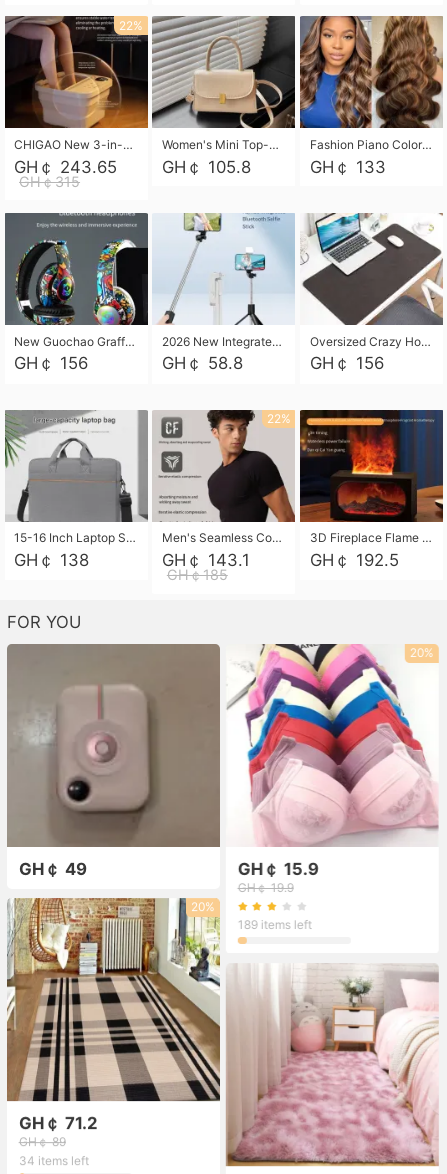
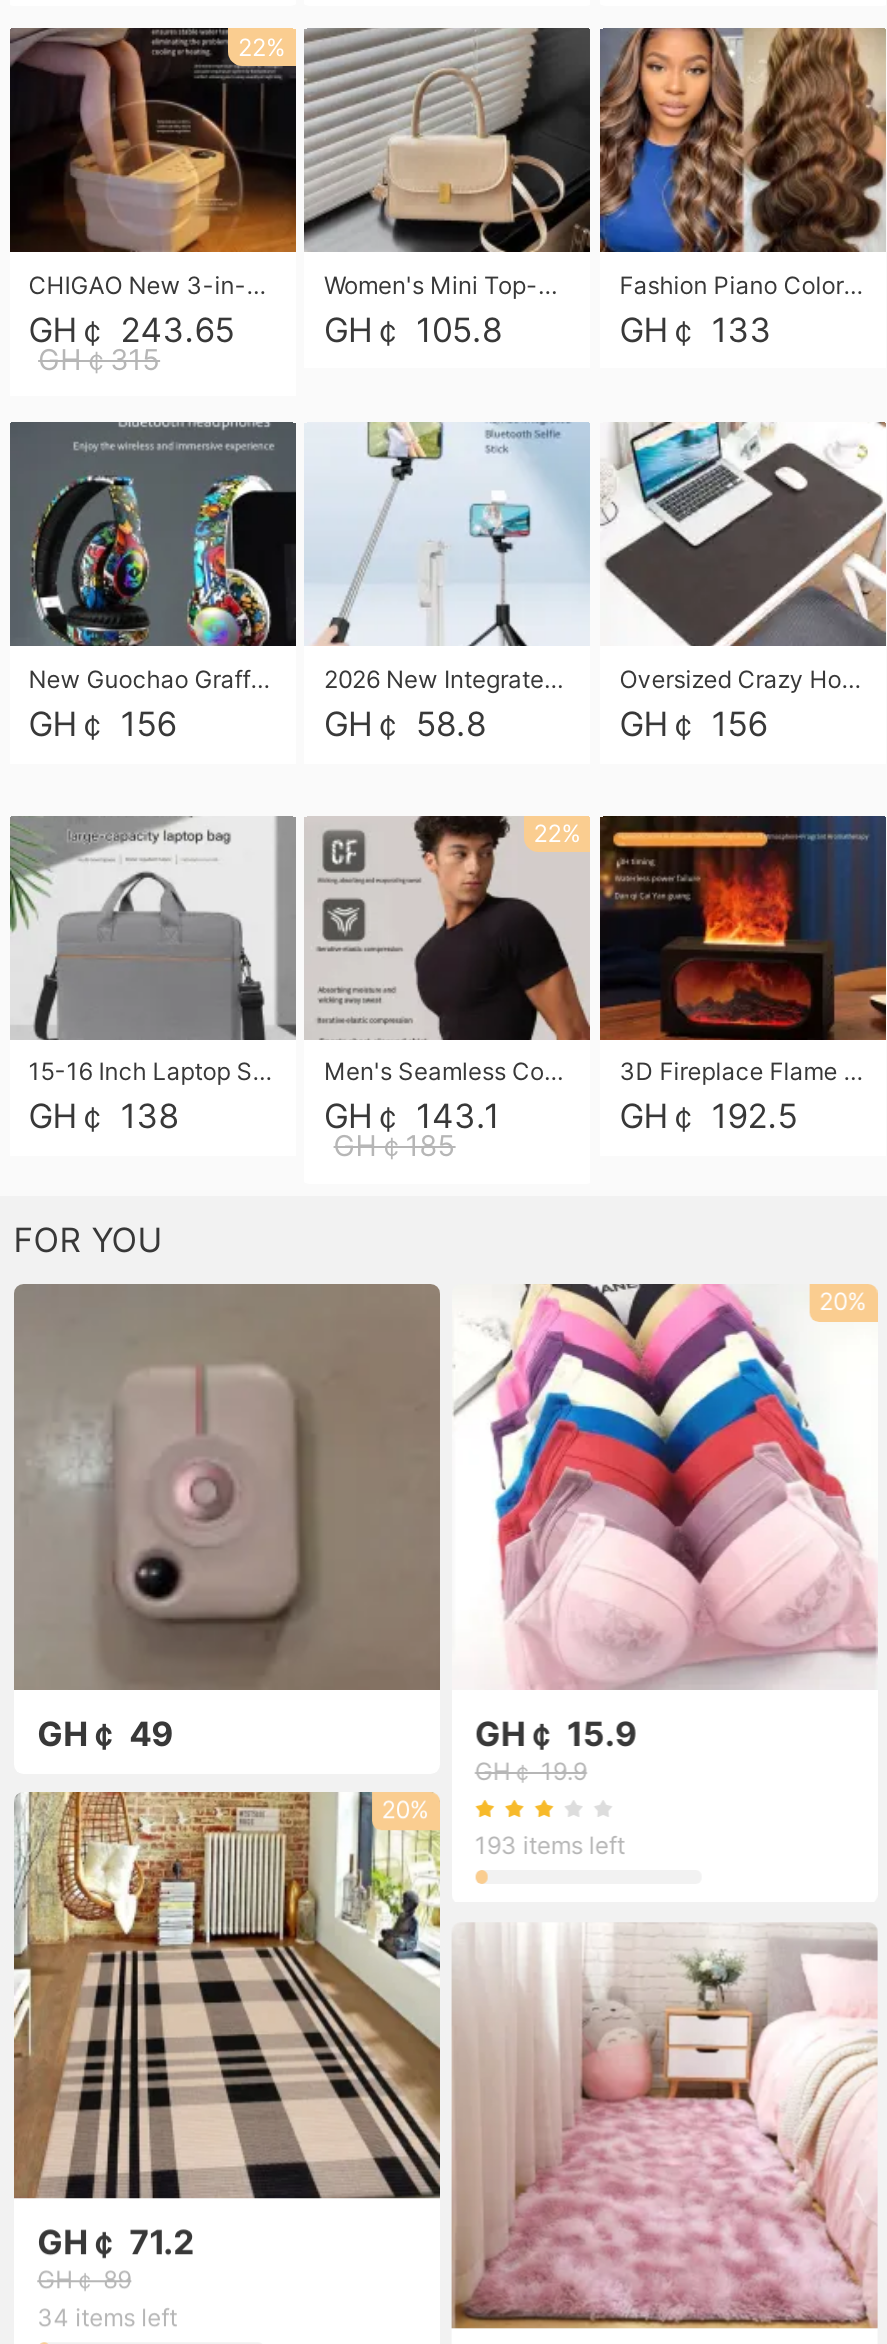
[237,917,311,932] 189 items left -> [475,1830,625,1860] 193 items left

